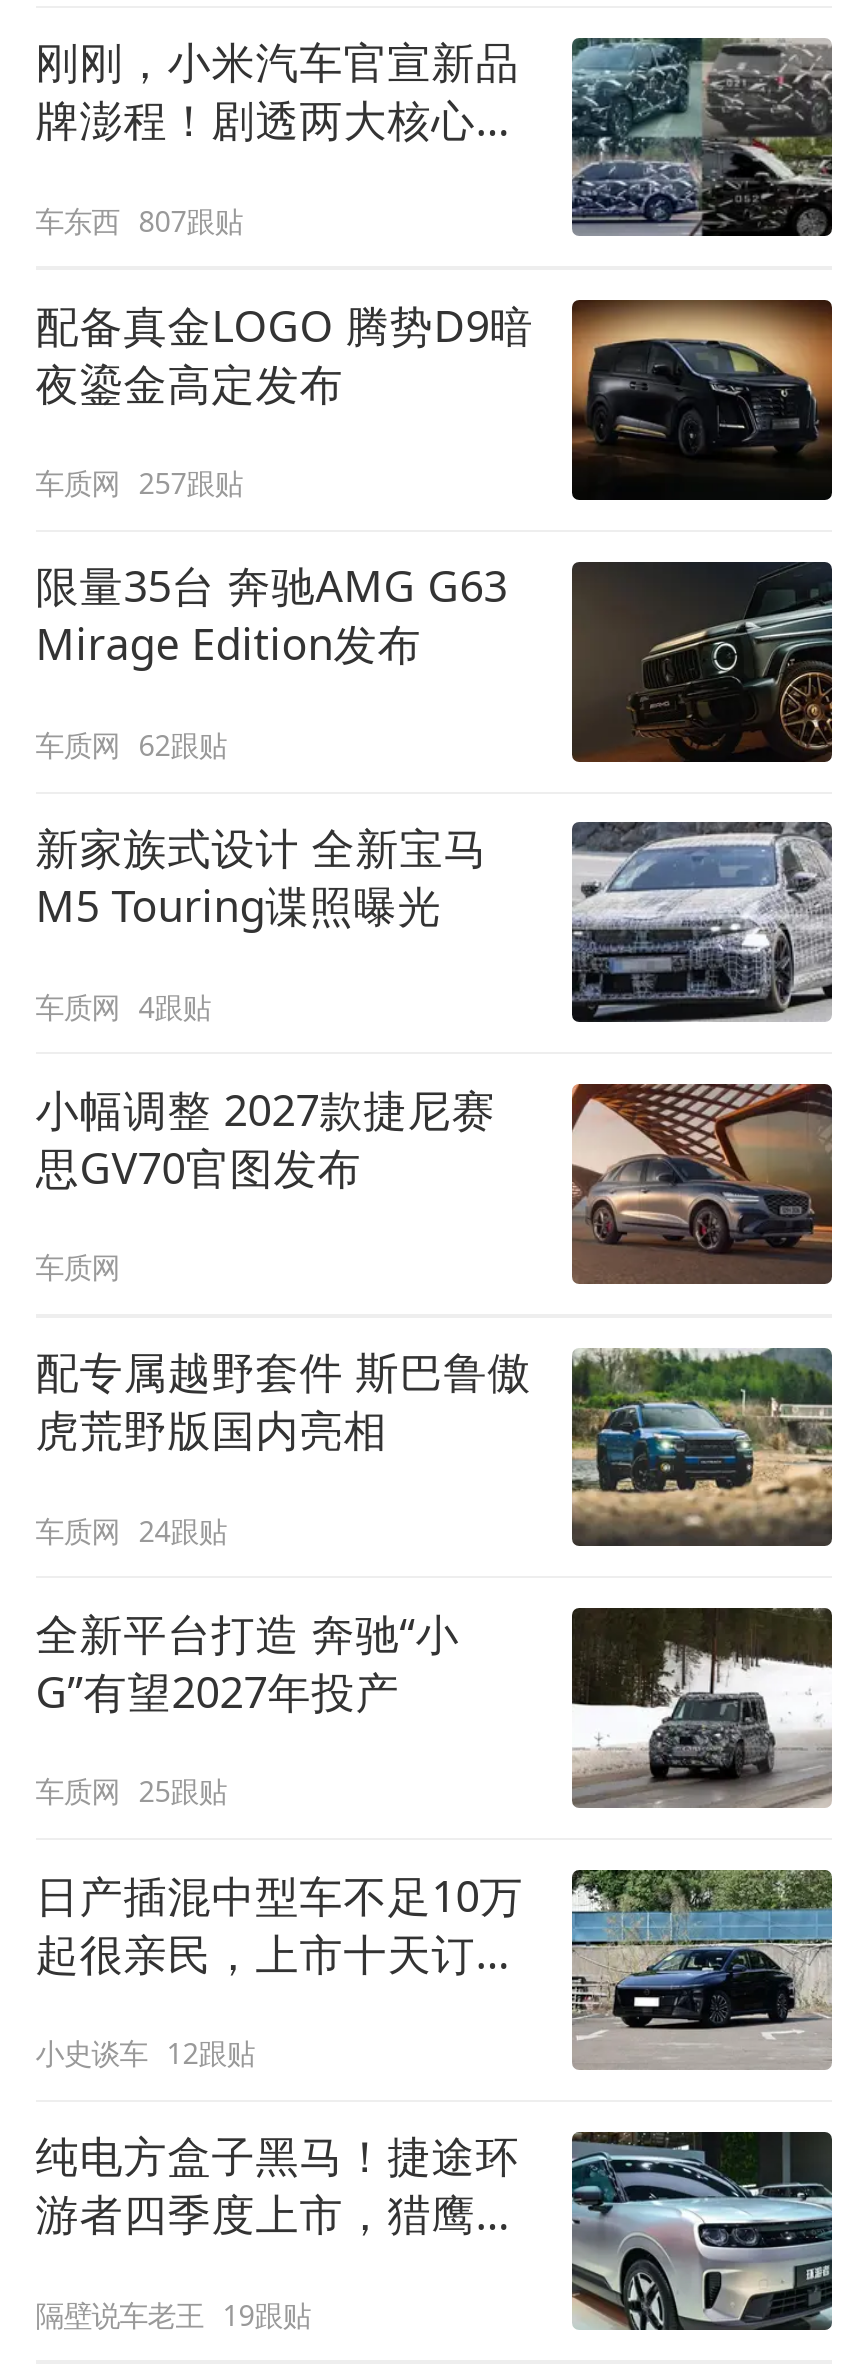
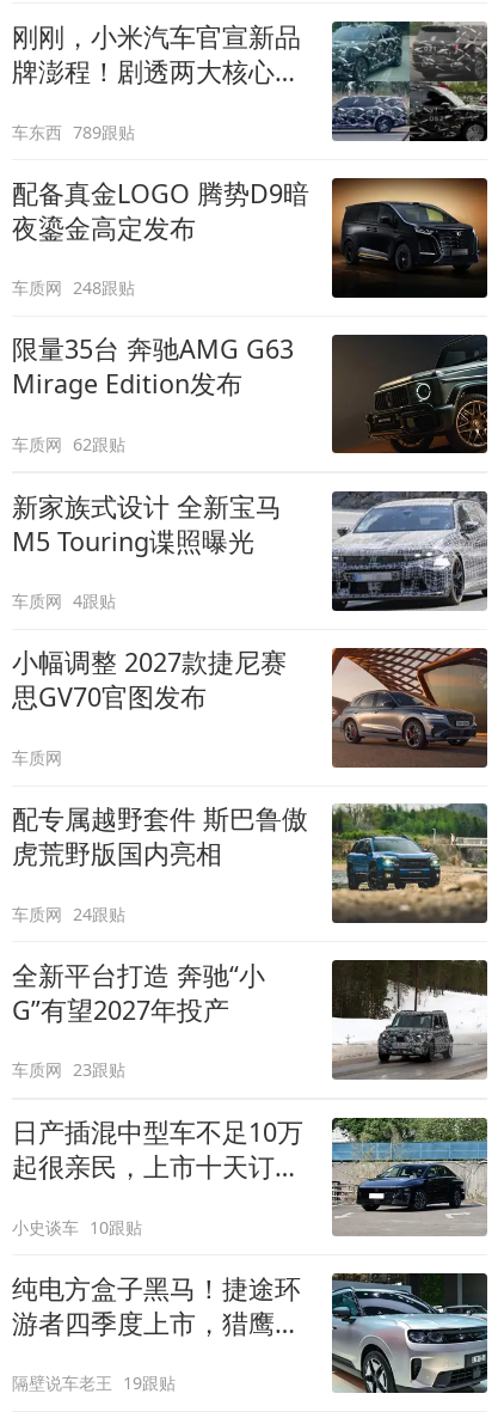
[35,201,243,239] 车东西 807跟贴 -> [12,120,135,143] 车东西 789跟贴
[35,464,243,502] 车质网 257跟贴 -> [12,276,135,299] 车质网 248跟贴
[35,1772,227,1810] 车质网 25跟贴 -> [12,1058,126,1081] 车质网 23跟贴
[35,2034,255,2072] 小史谈车 12跟贴 -> [12,1216,142,1238] 小史谈车 10跟贴

